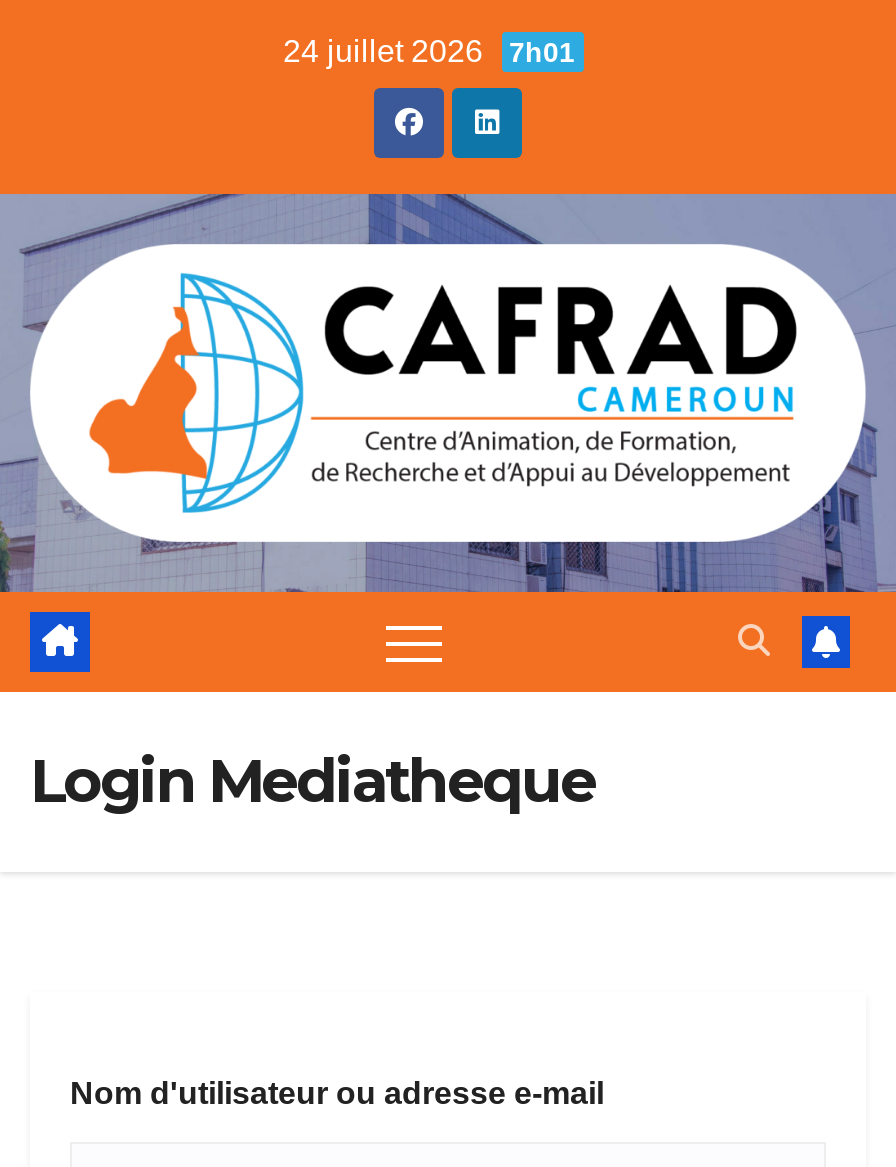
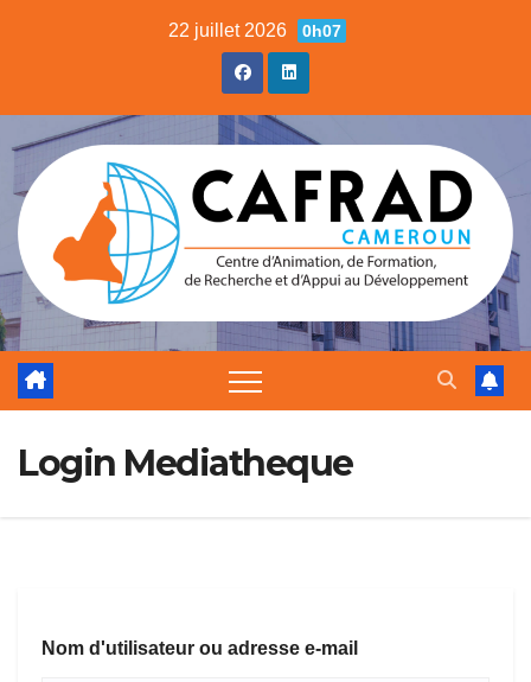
[283,34,575,68] 24 juillet 2026 7h01 -> [168,20,341,40] 22 juillet 2026 0h07

